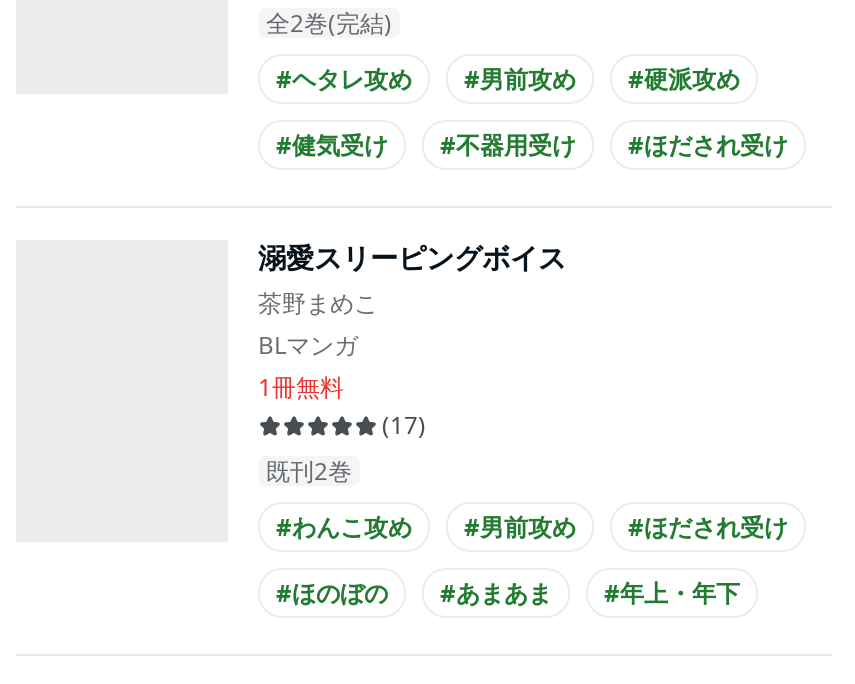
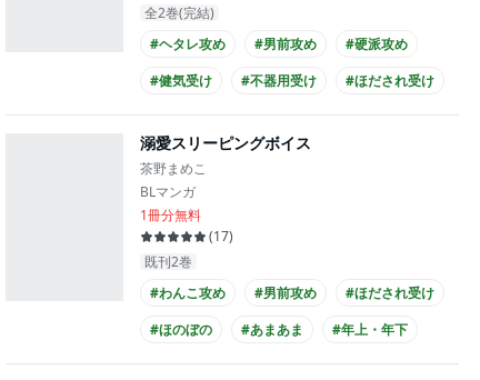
[258,370,344,404] 1冊無料 -> [140,206,201,224] 1冊分無料

